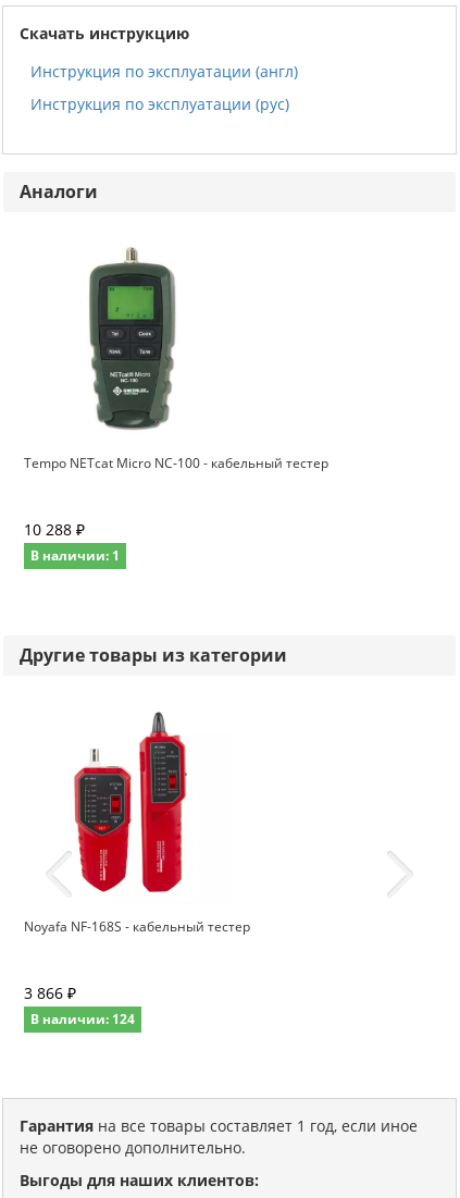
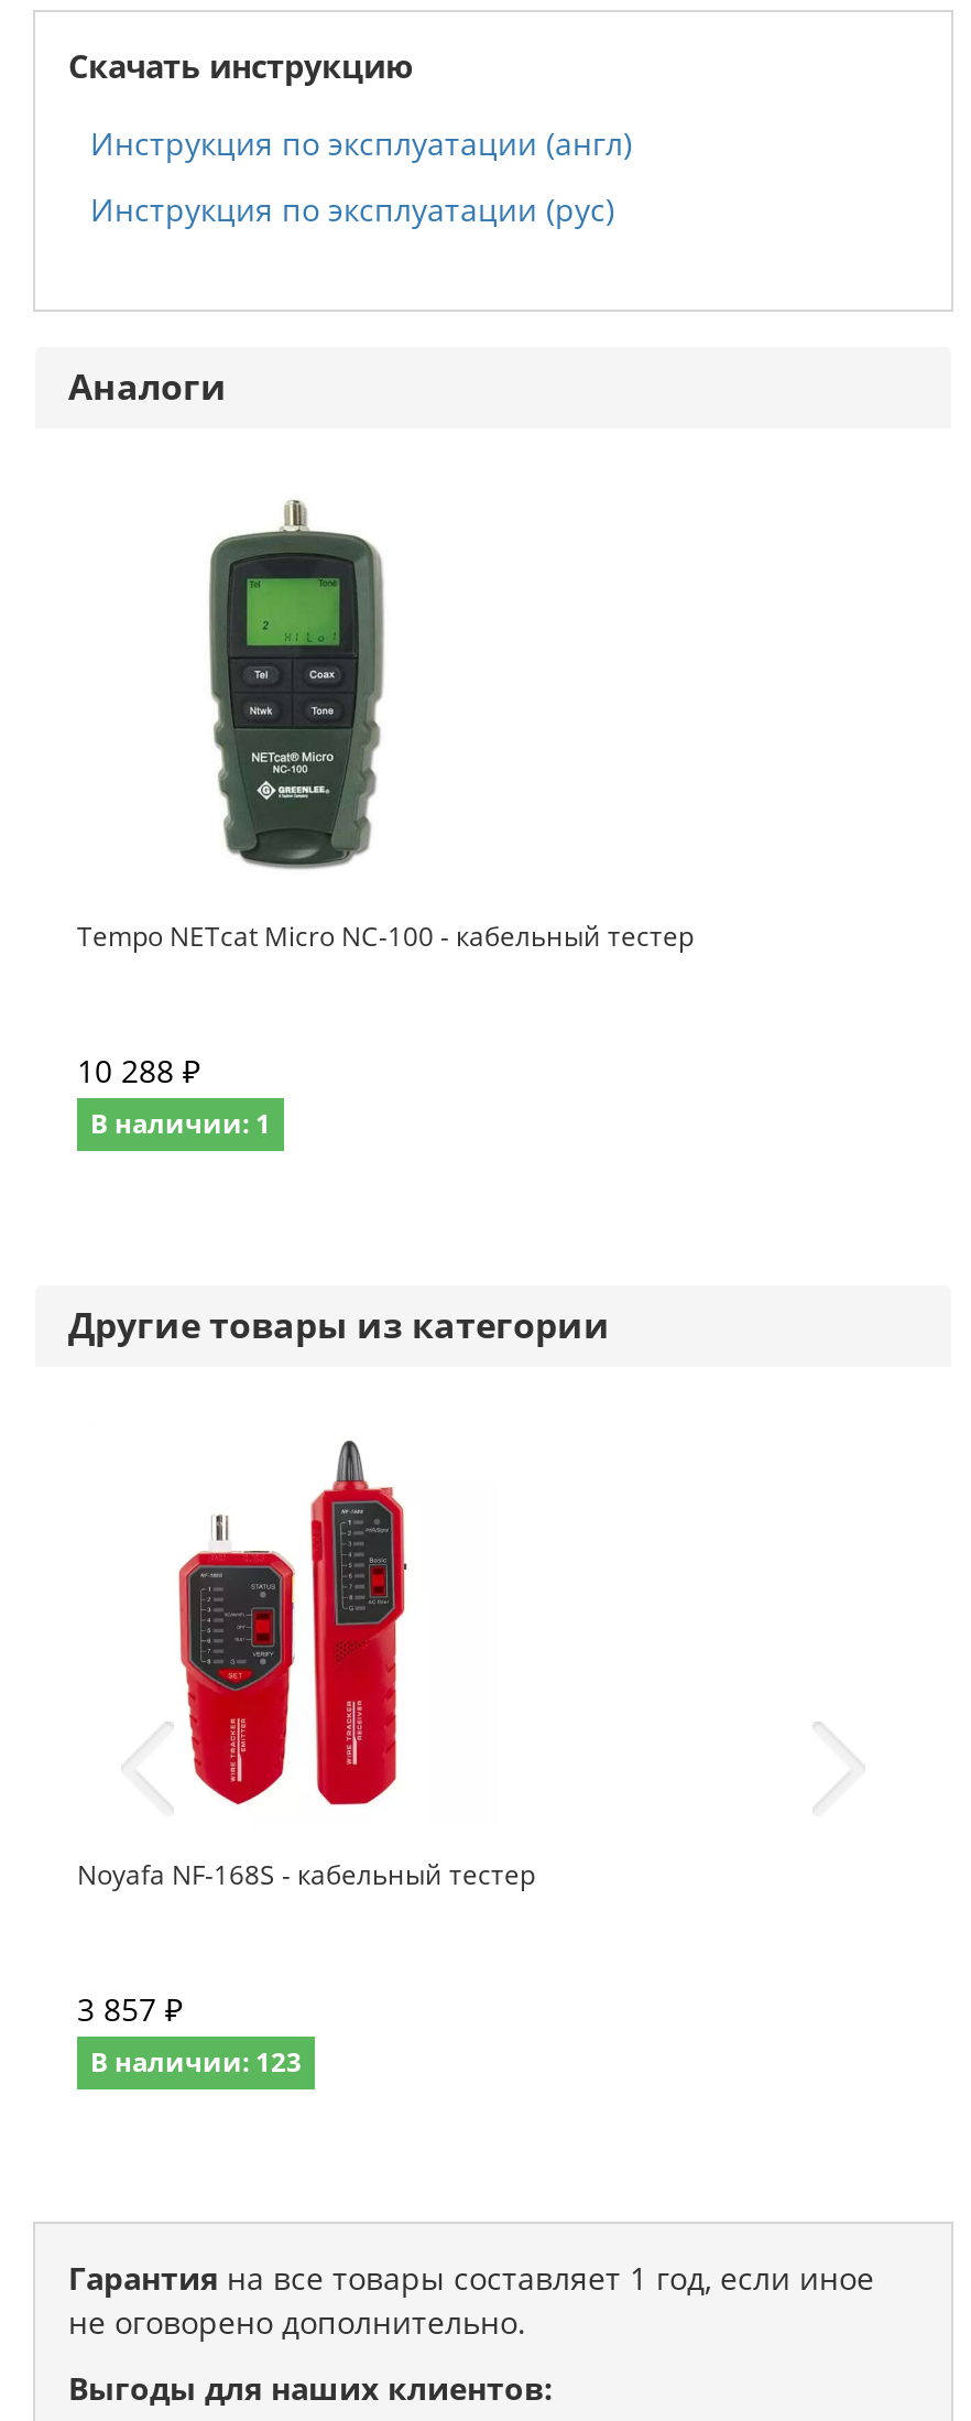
[24,982,76,1003] 3 866 ₽ -> [77,1987,183,2029] 3 857 ₽
[30,1009,135,1028] В наличии: 124 -> [90,2042,302,2080] В наличии: 123

